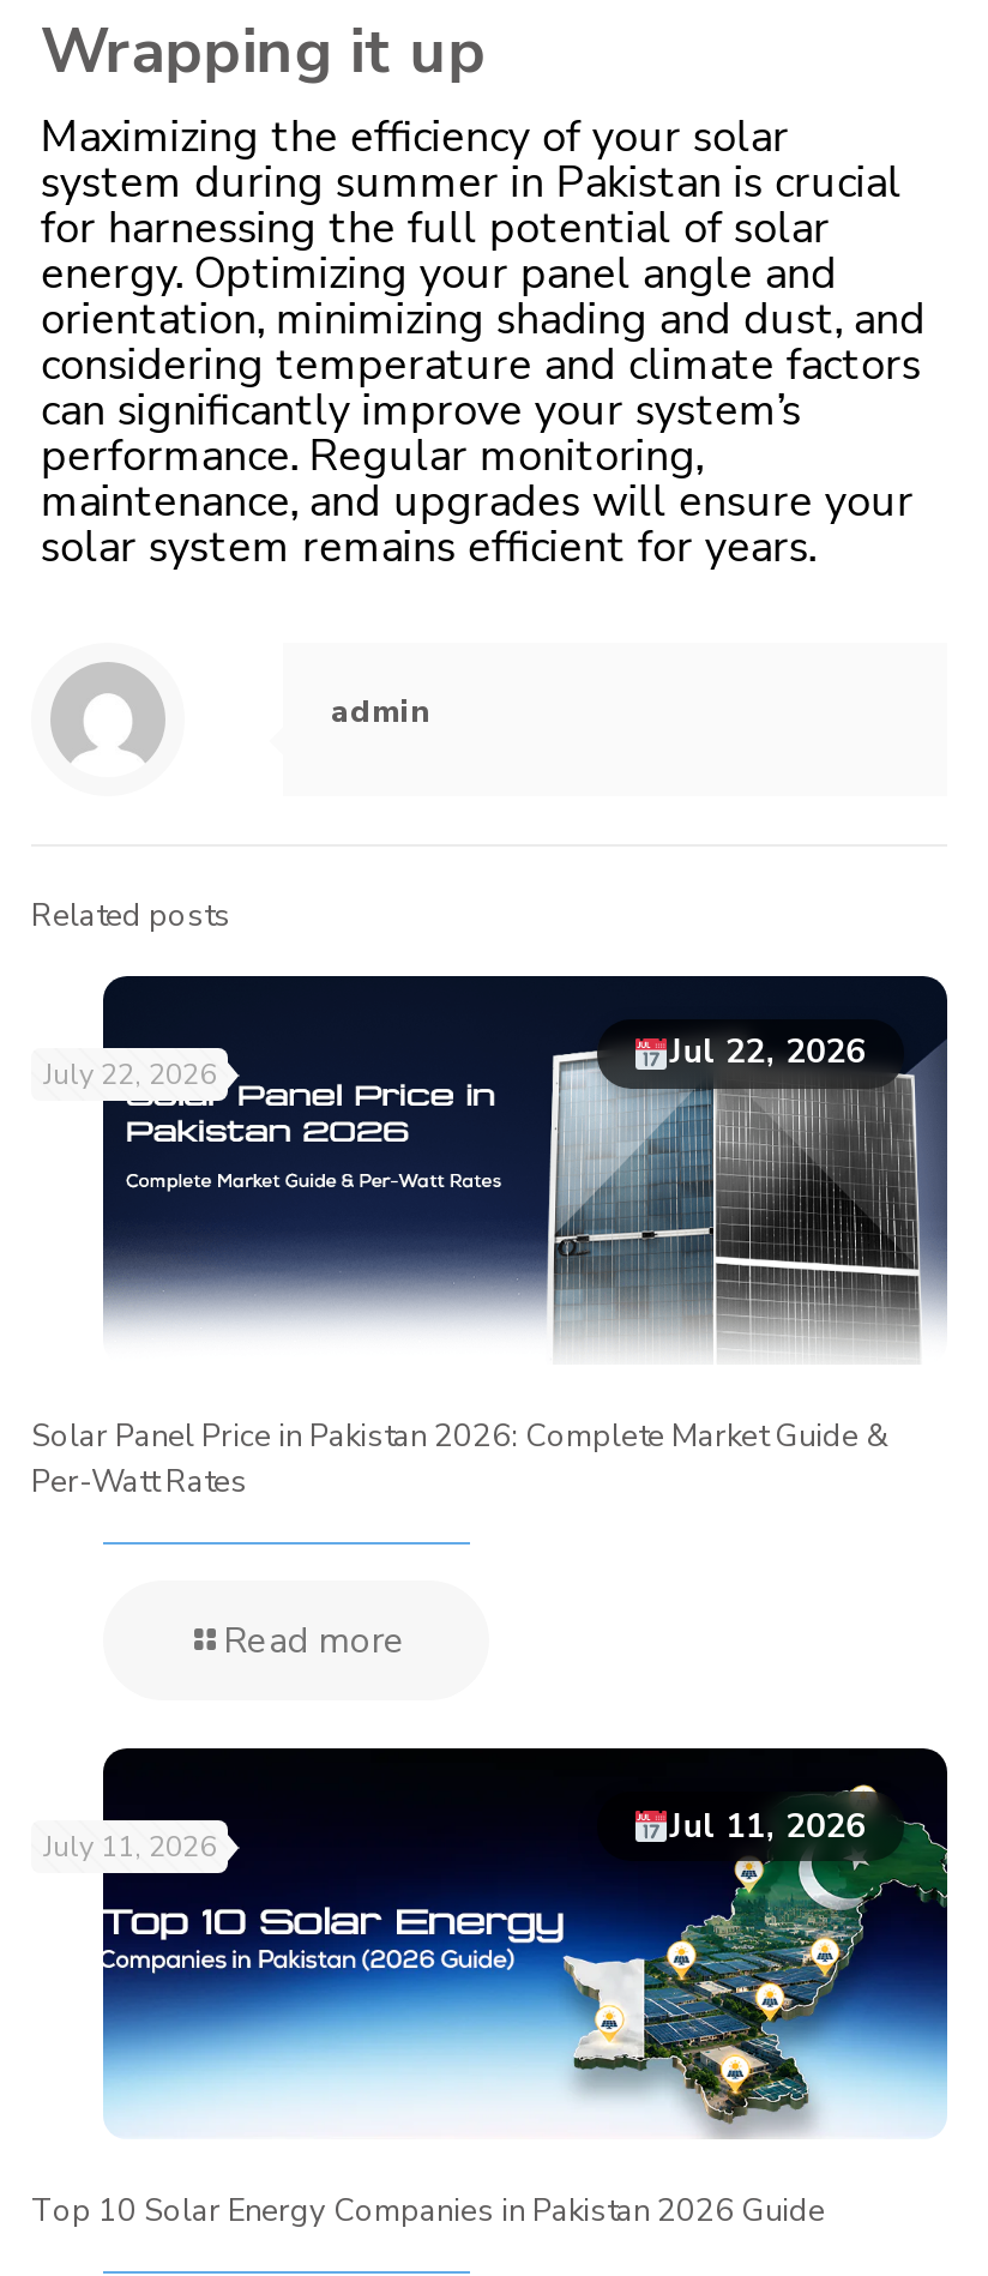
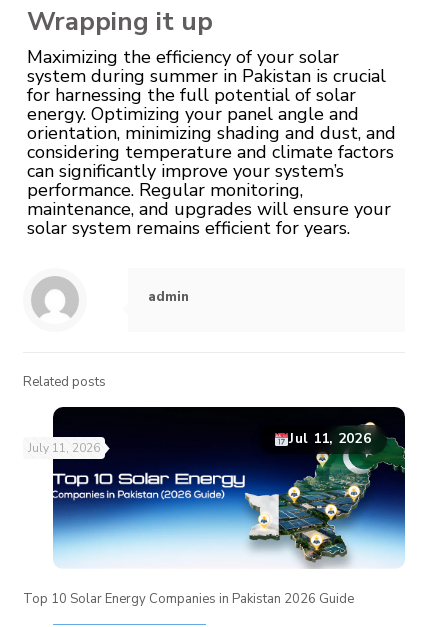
[43,979,947,1353] [image] | Jul 22, 2026 | July 22, 2026 -> none
[31,1416,887,1665] Solar Panel Price in Pakistan 2026: Complete Market Guide & | Per-Watt Rates | Read more -> none

